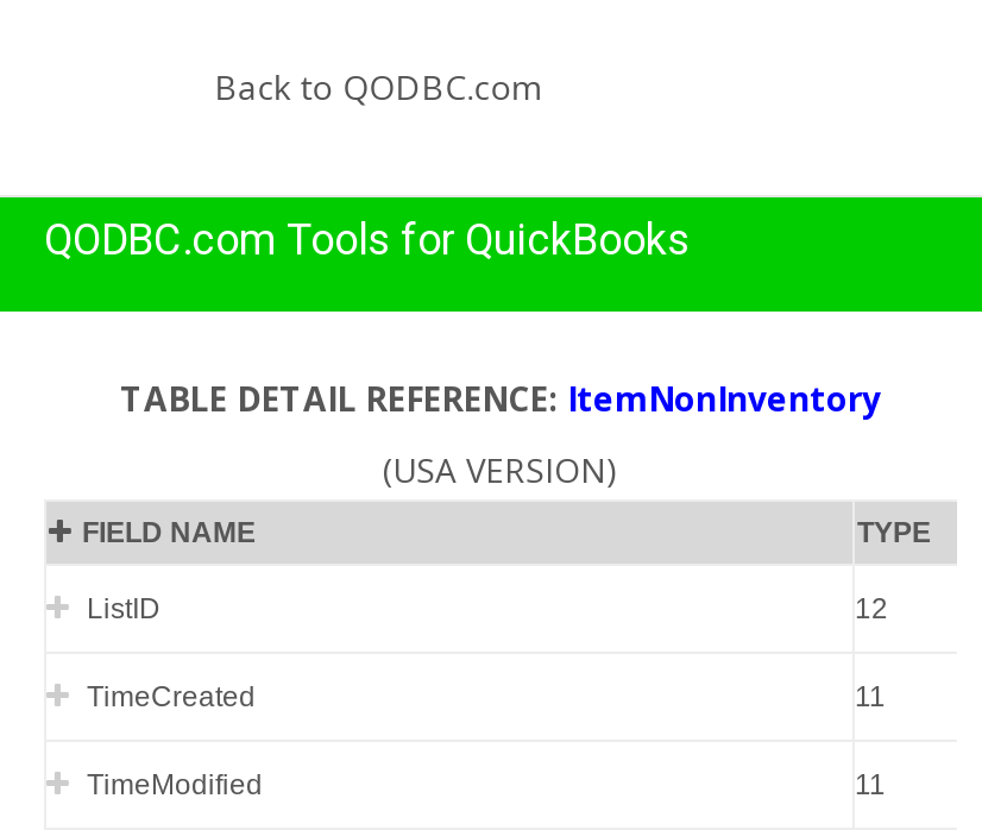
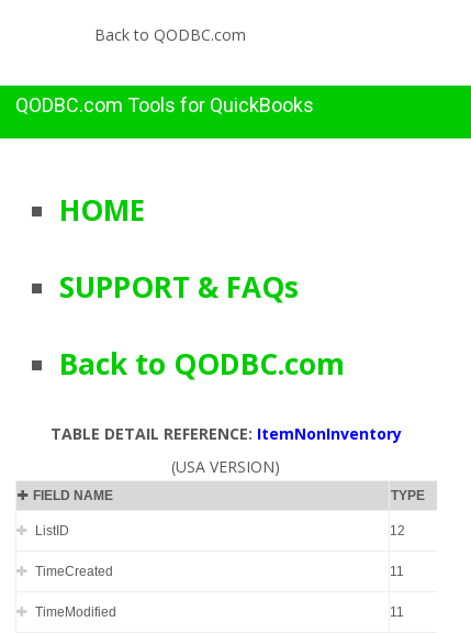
none -> [59,190,345,384] HOME | SUPPORT & FAQs | Back to QODBC.com

